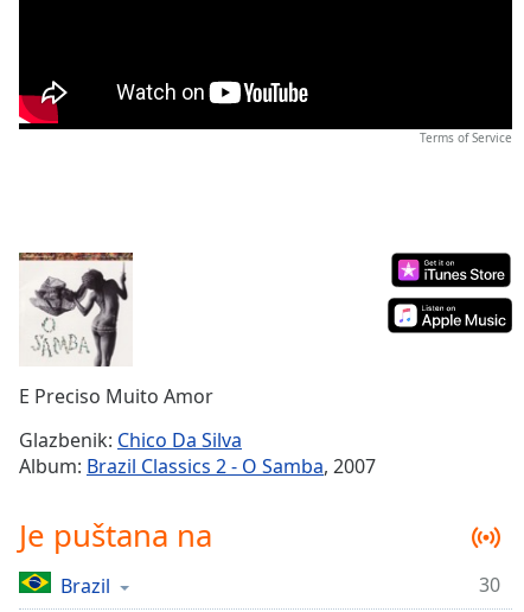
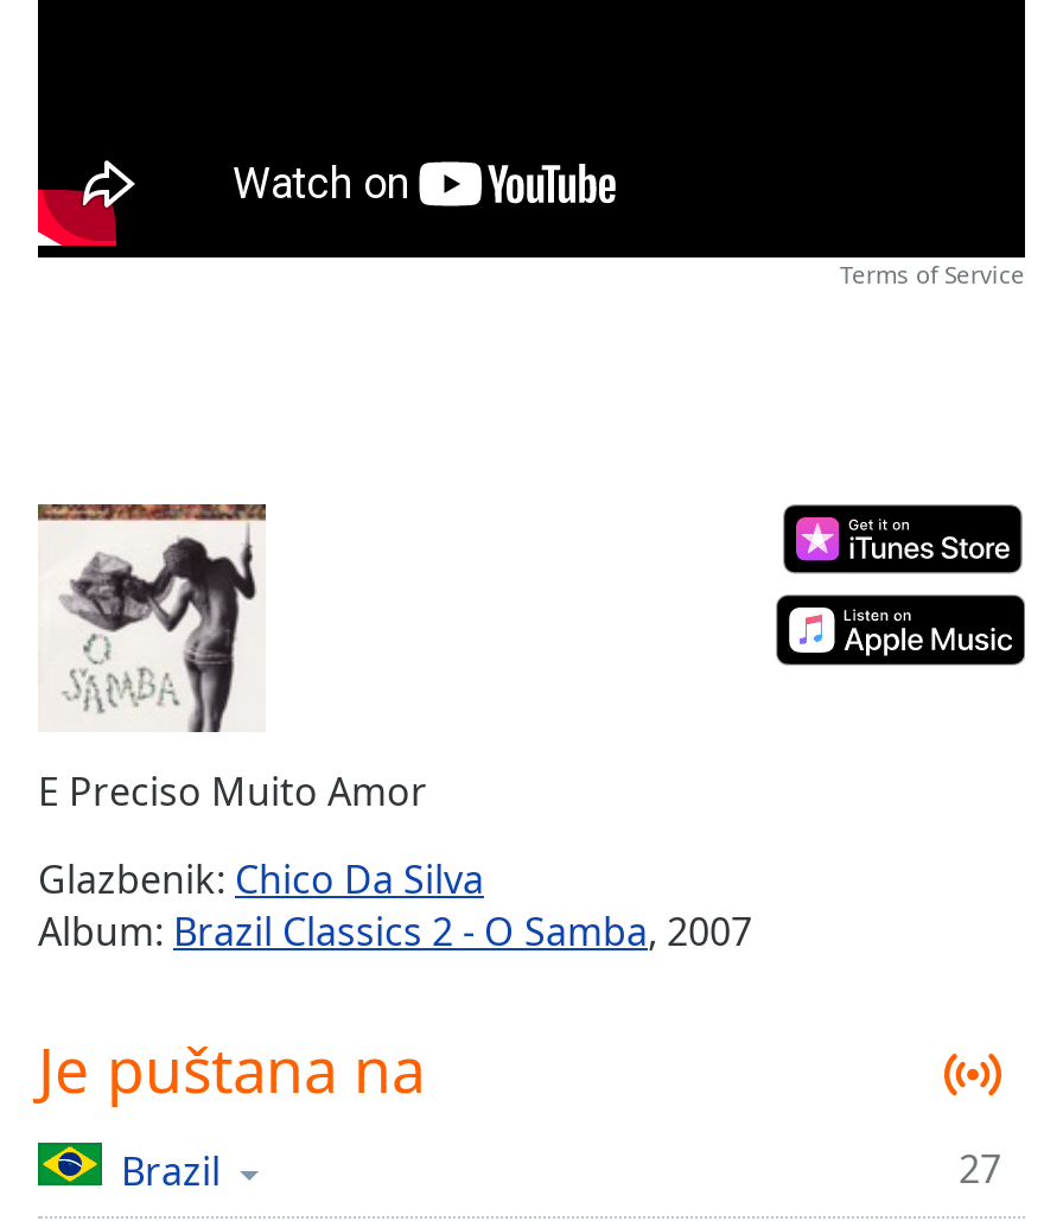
[479,572,500,598] 30 -> [959,1143,1001,1195] 27

